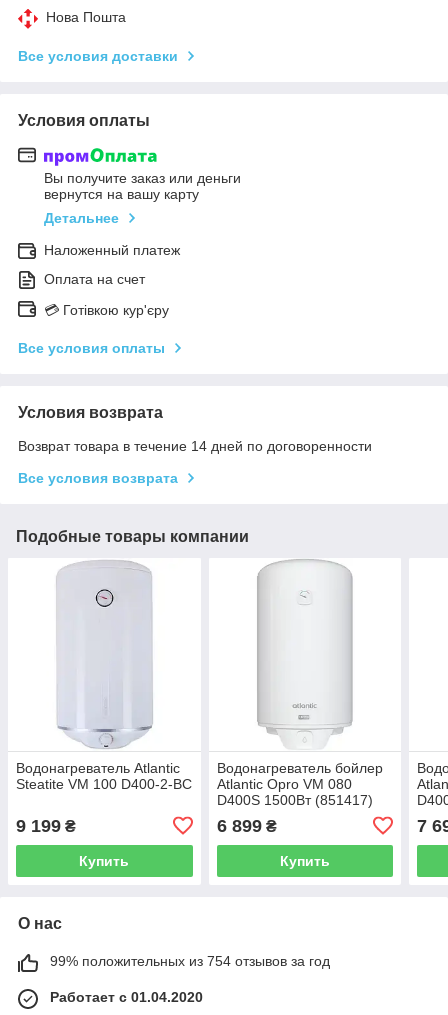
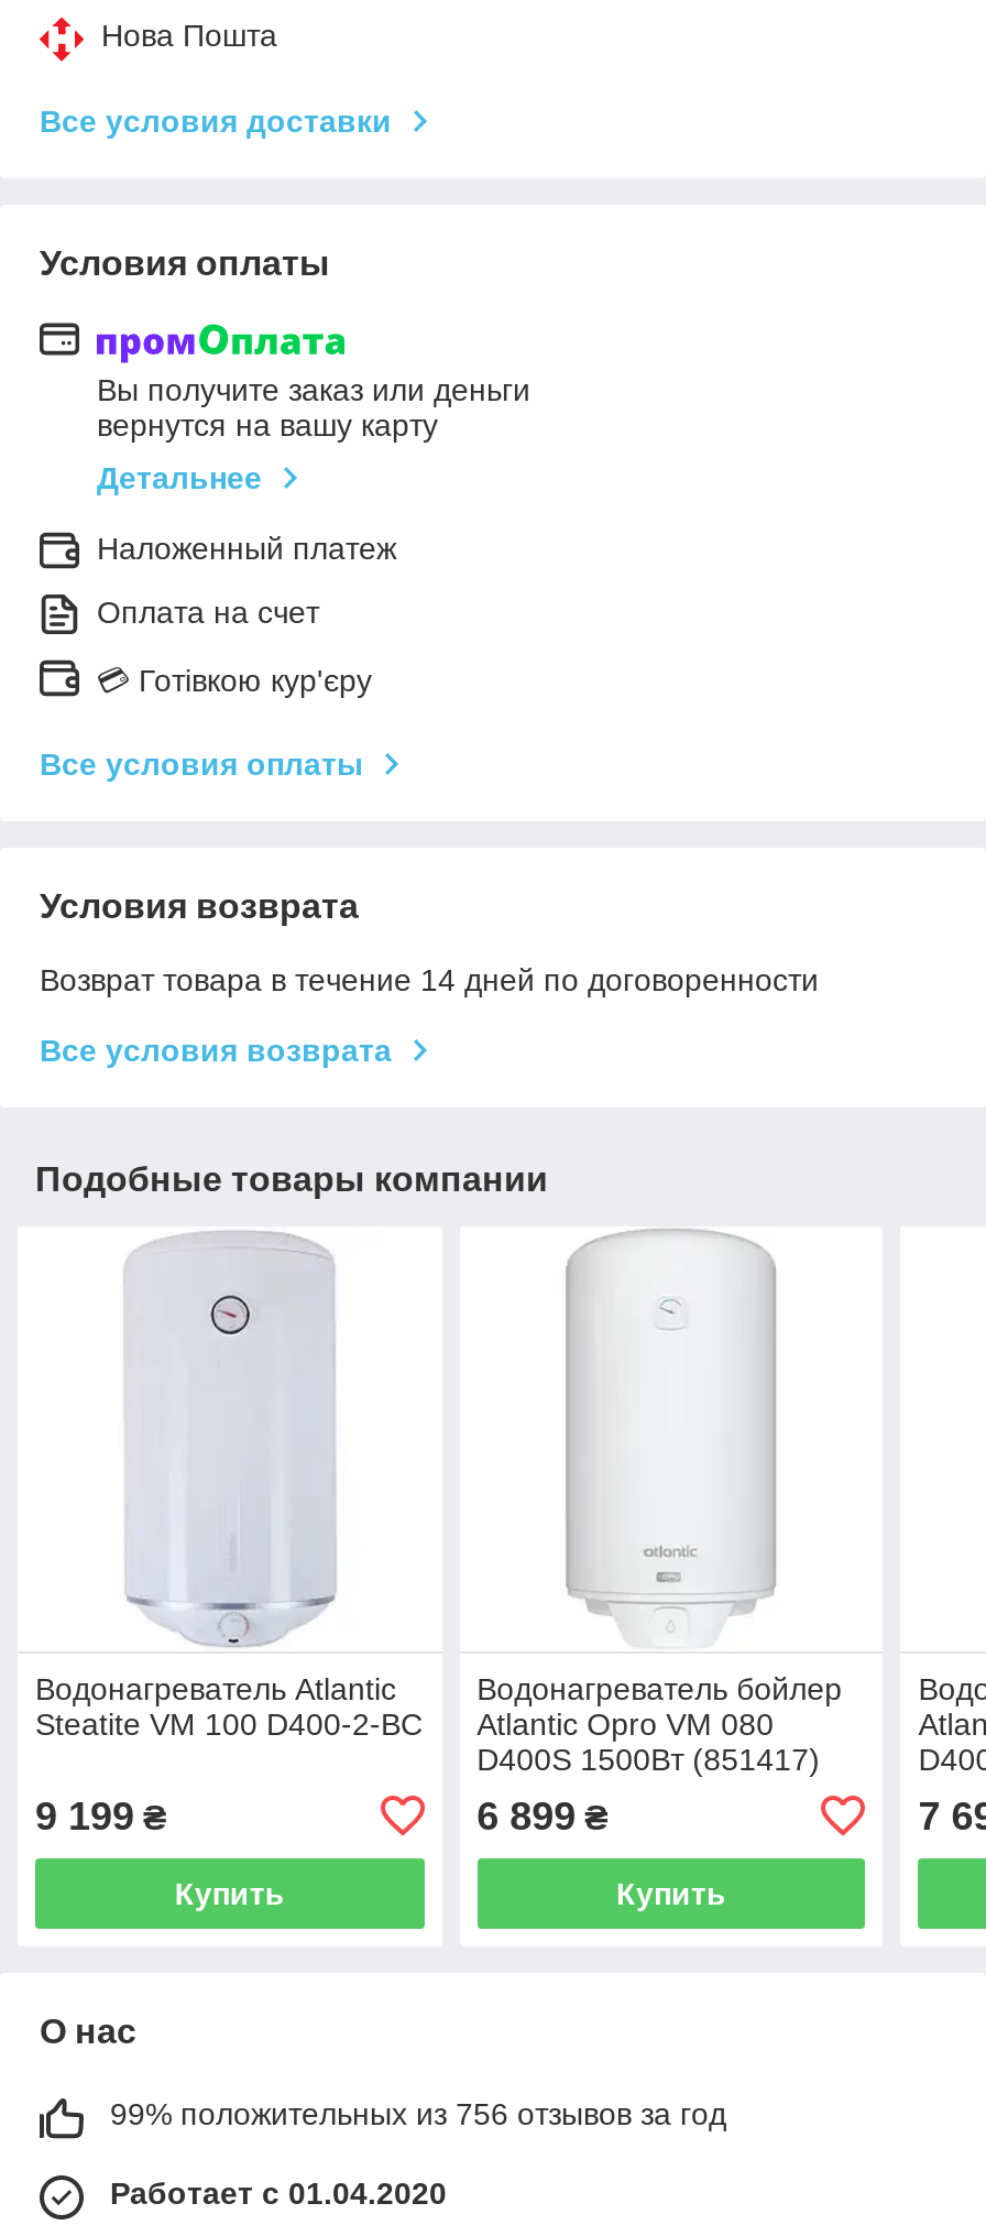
[50,953,330,969] 99% положительных из 754 отзывов за год -> [110,2096,726,2131] 99% положительных из 756 отзывов за год

